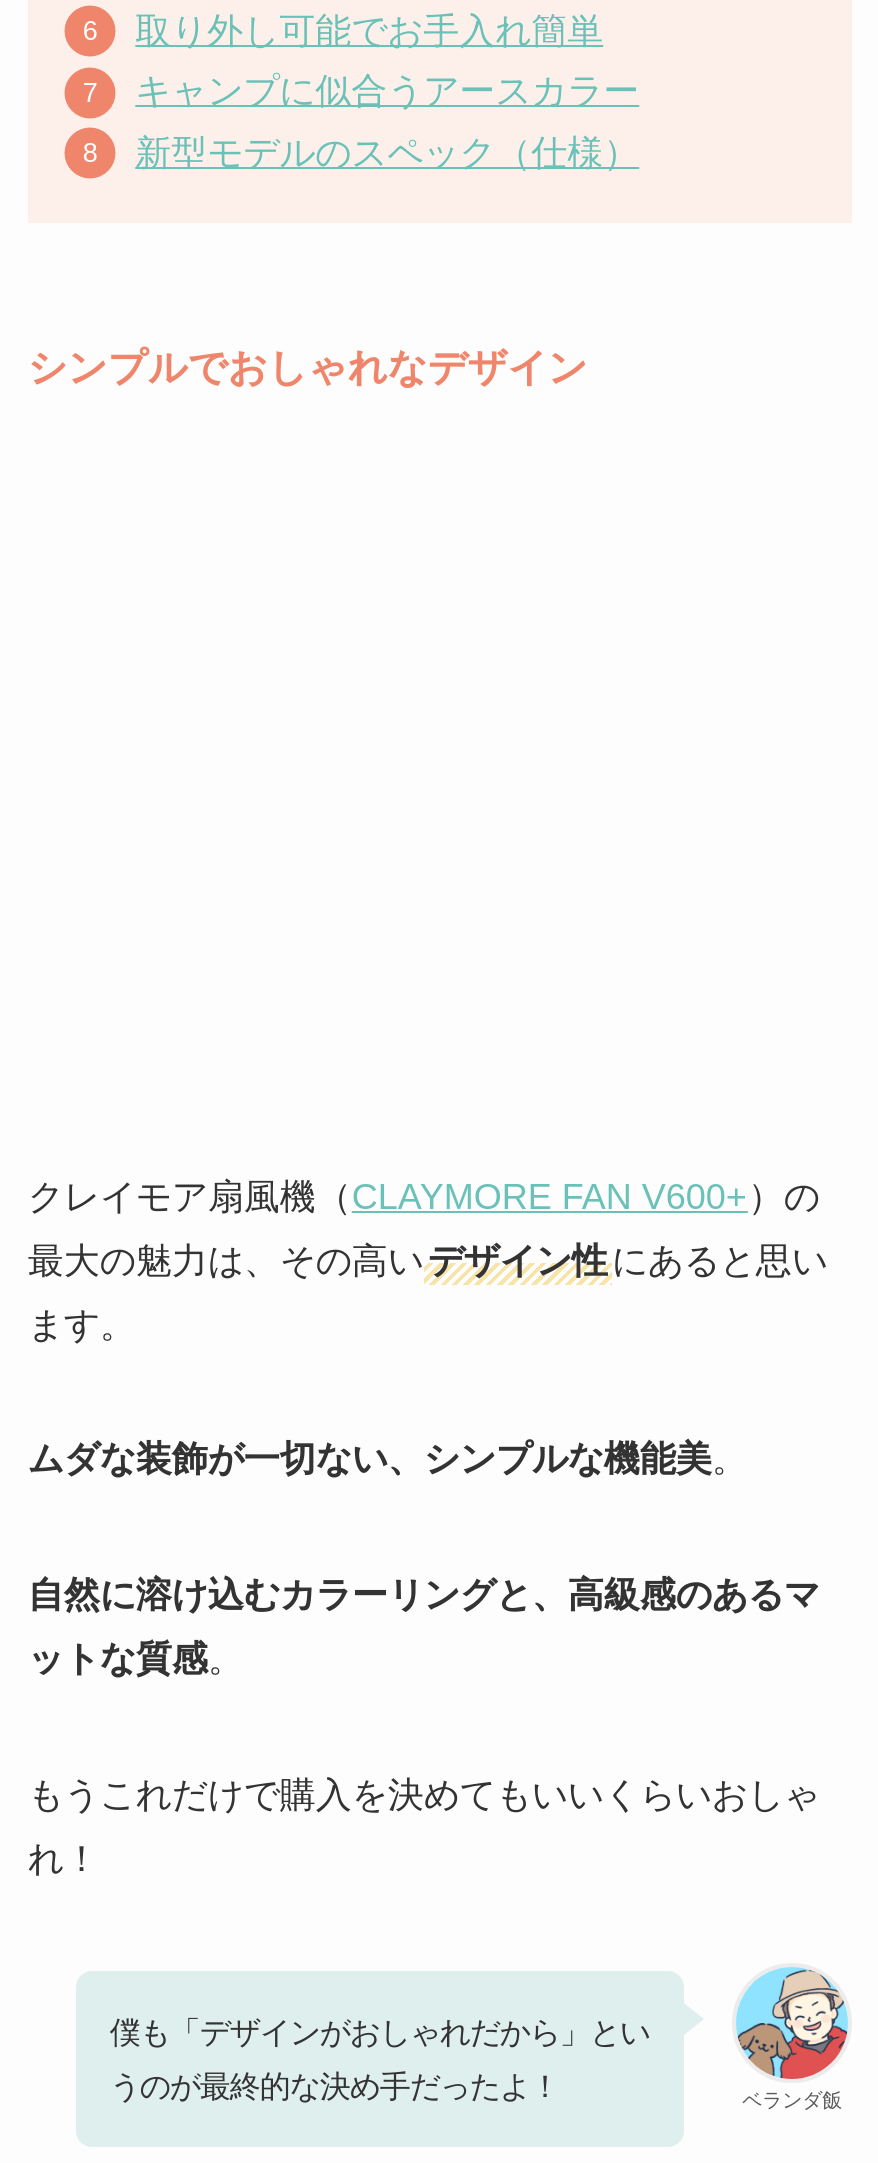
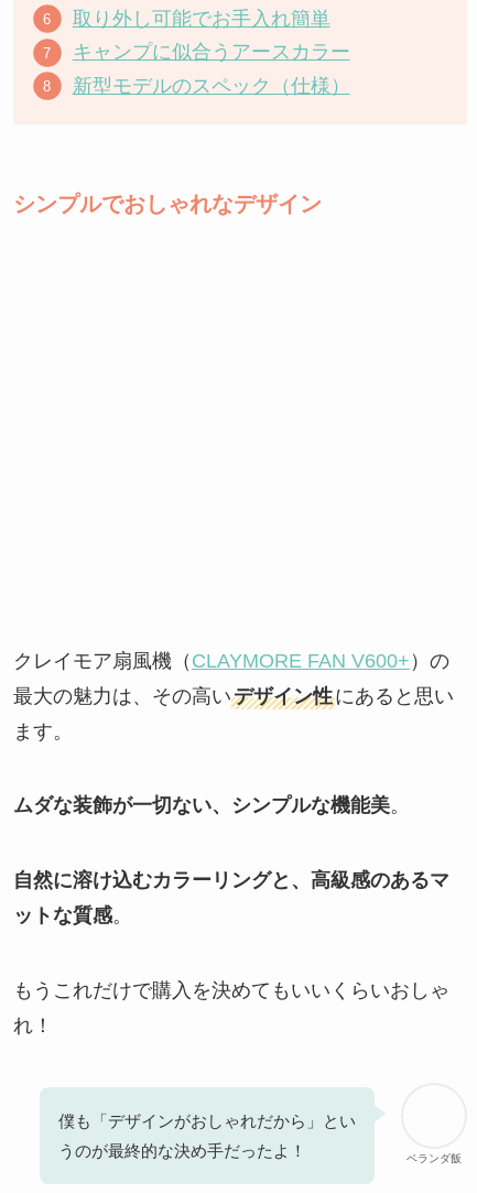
[734,1965,850,2081] [image] -> none

